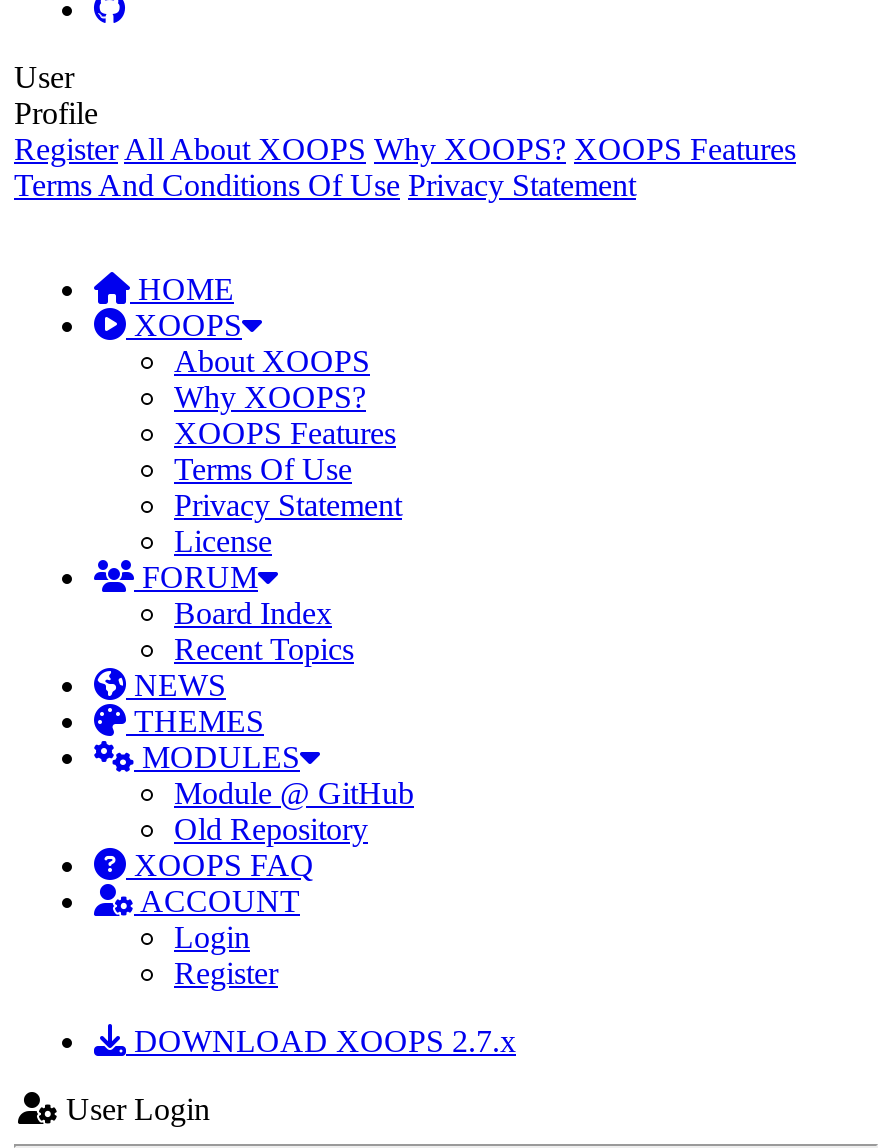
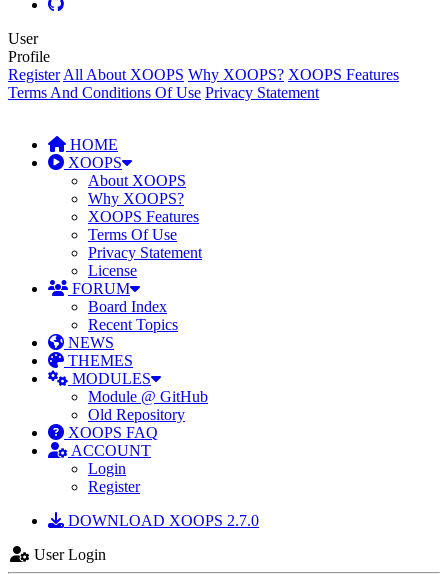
[126,1024,516,1058] DOWNLOAD XOOPS 2.7.x -> [64,512,259,529] DOWNLOAD XOOPS 2.7.0

